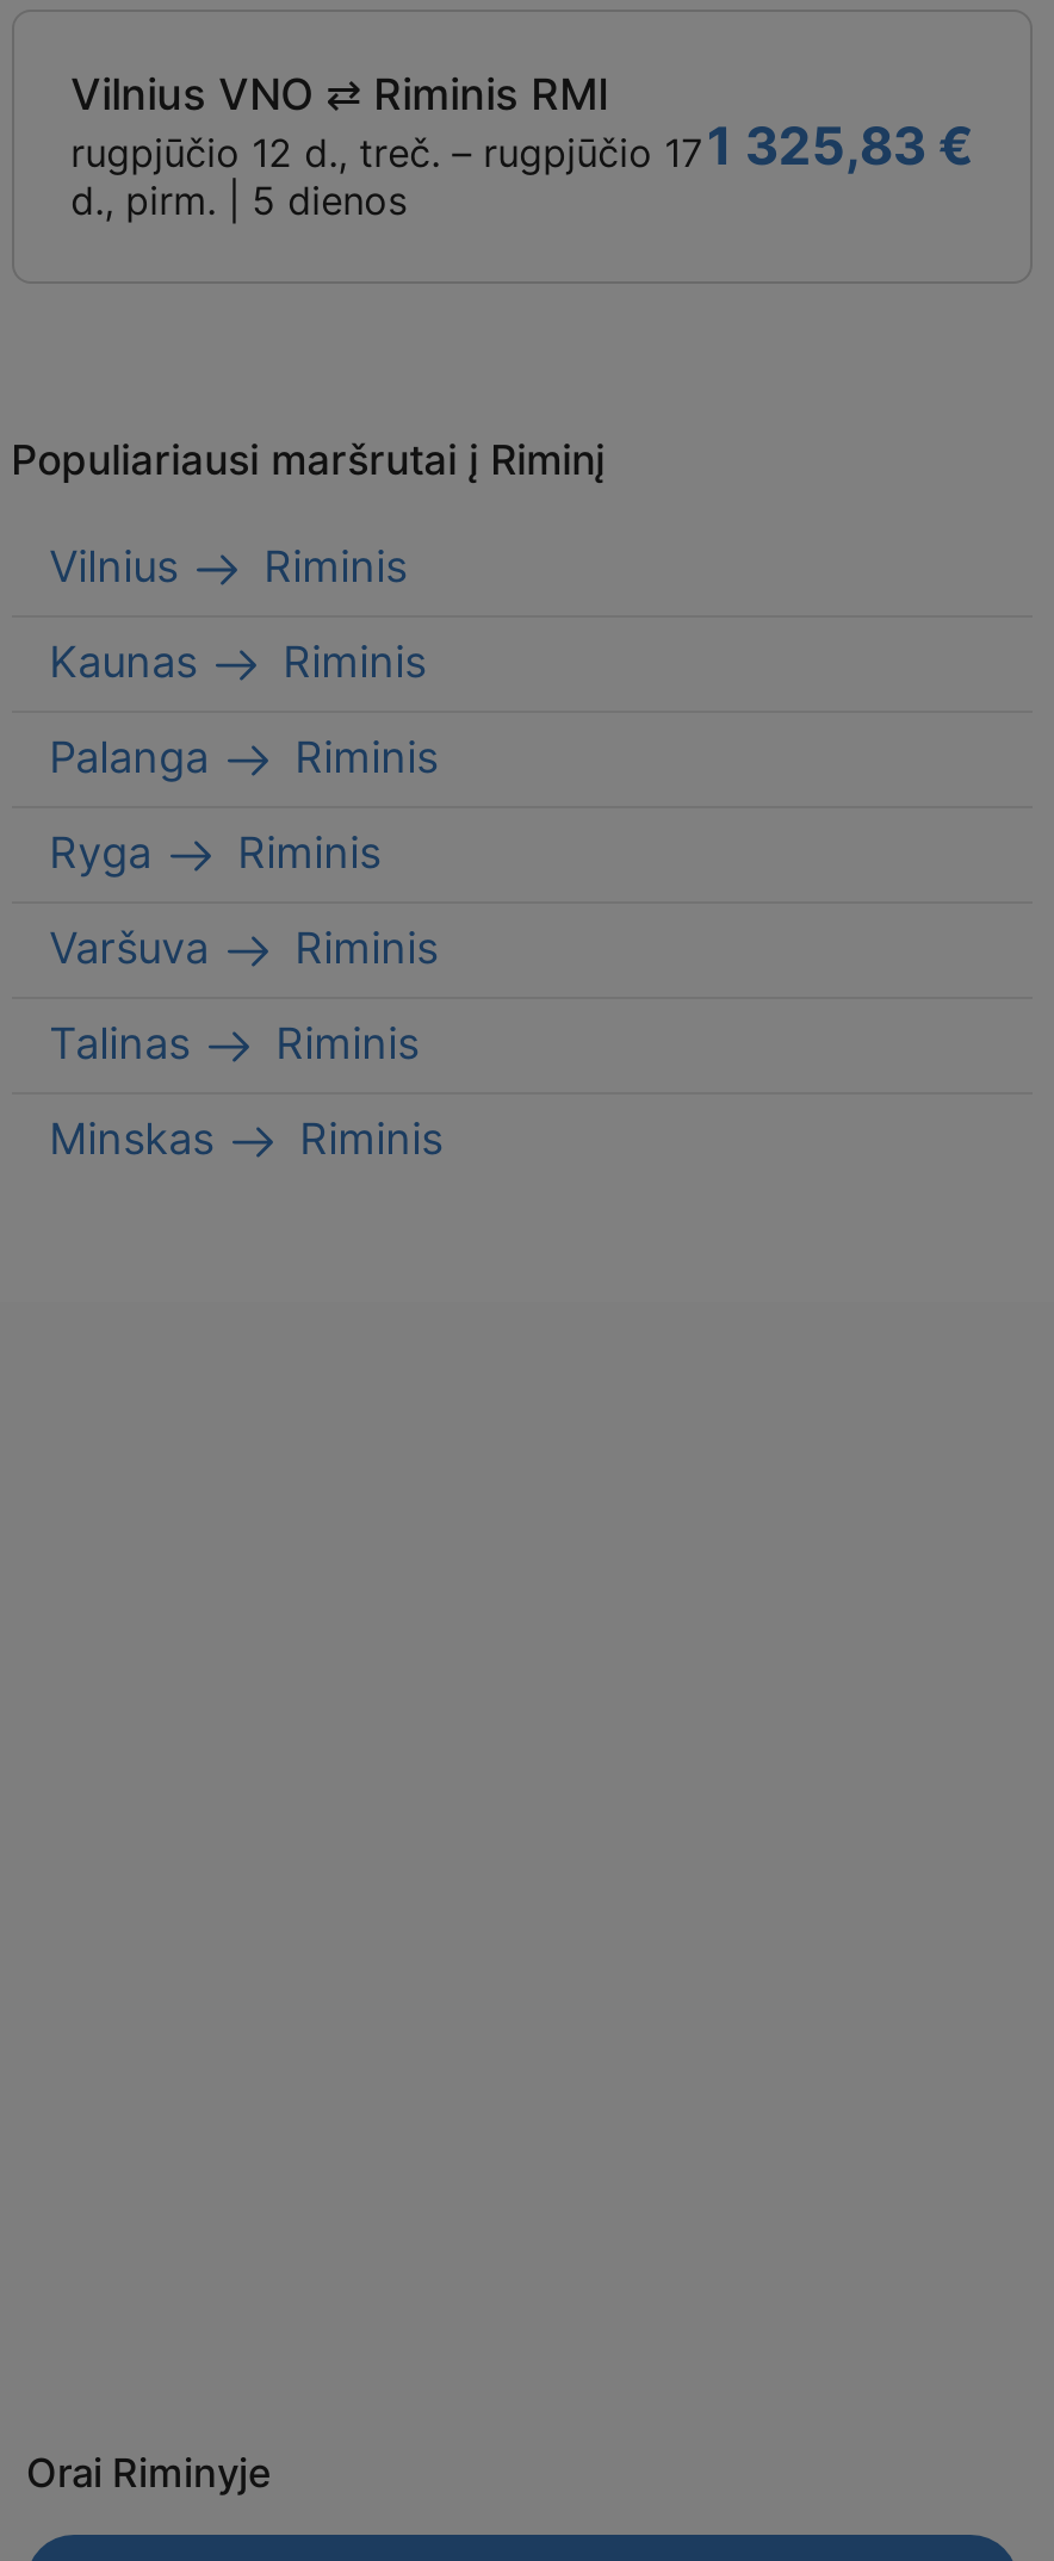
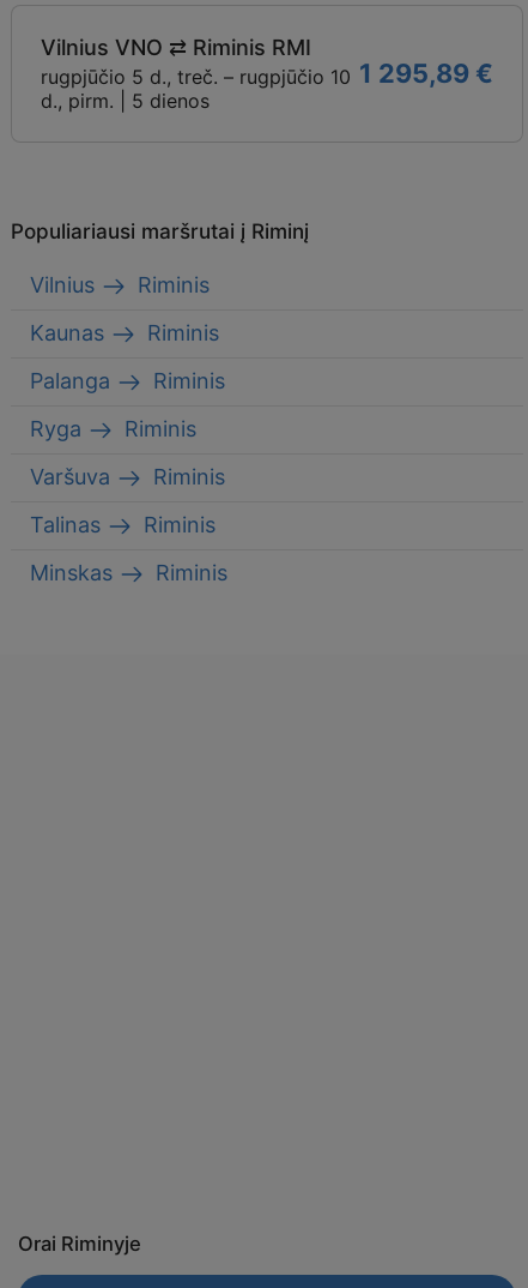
[71,128,703,176] rugpjūčio 12 d., treč. – rugpjūčio 17 -> [40,64,350,88] rugpjūčio 5 d., treč. – rugpjūčio 10
[707,115,974,177] 1 325,83 € -> [360,58,494,89] 1 295,89 €

